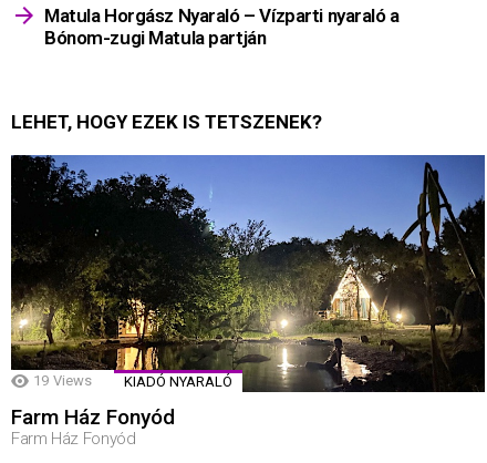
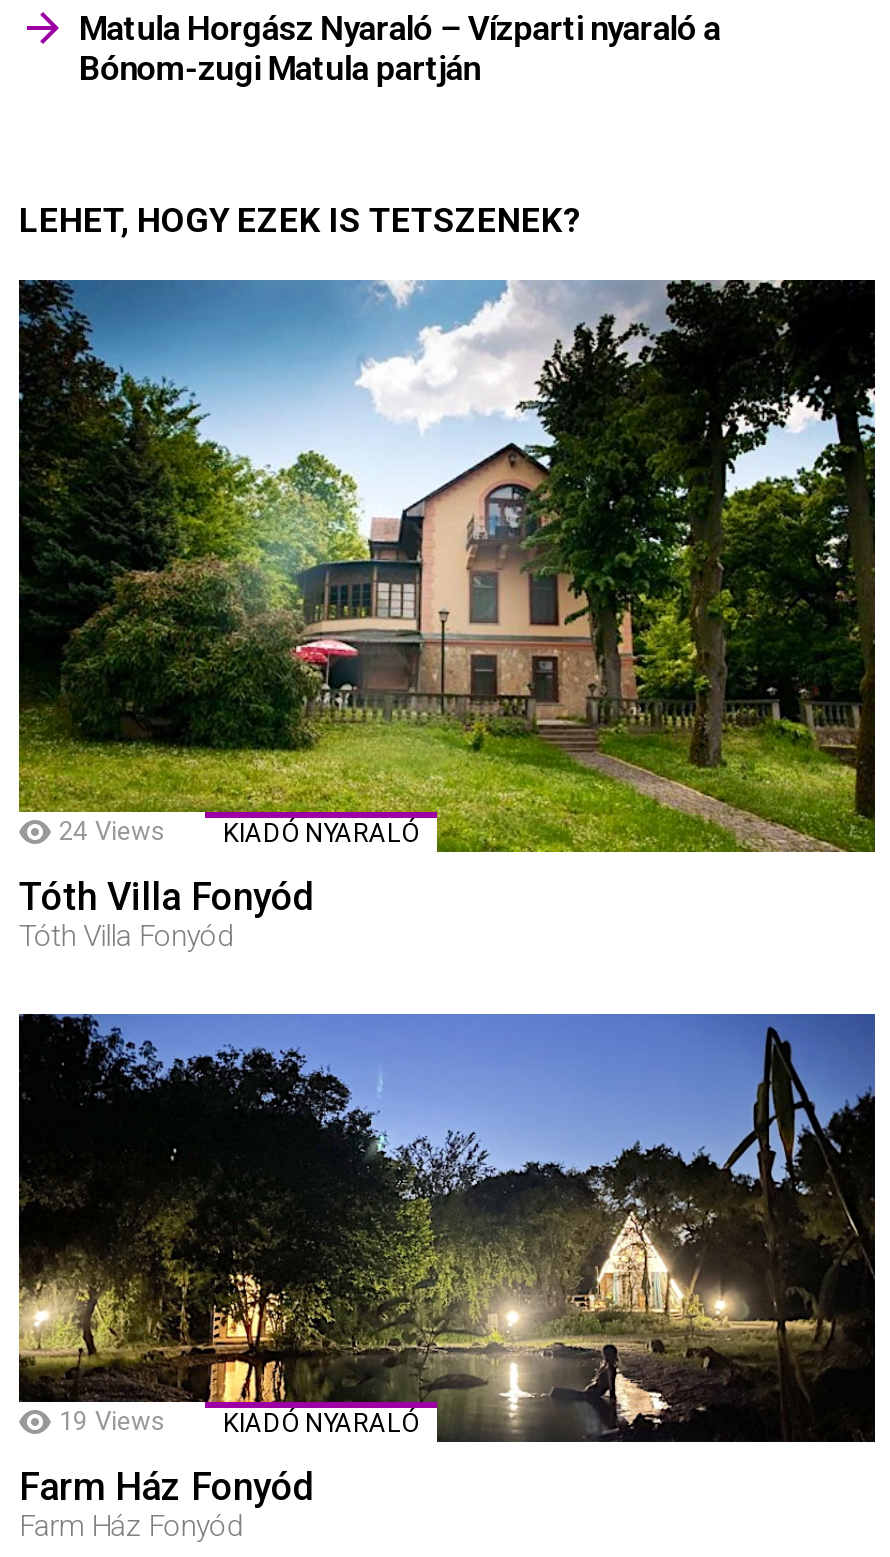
none -> [17,278,877,954] [image] | 24 Views | KIADÓ NYARALÓ | Tóth Villa Fonyód | Tóth Villa Fonyód

